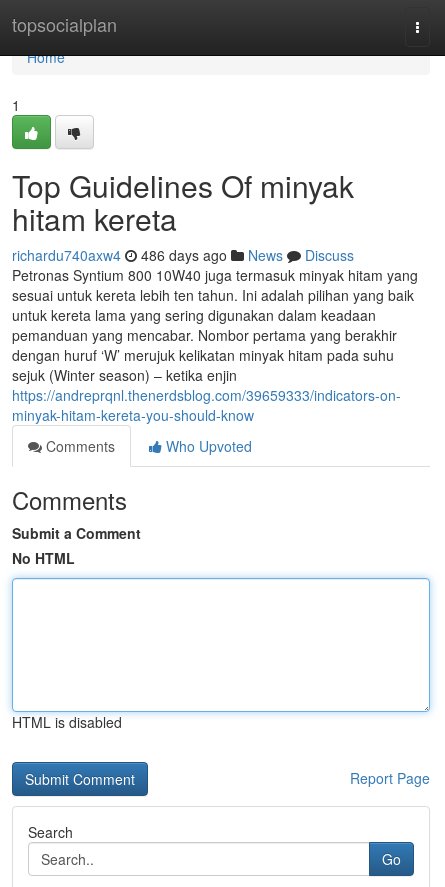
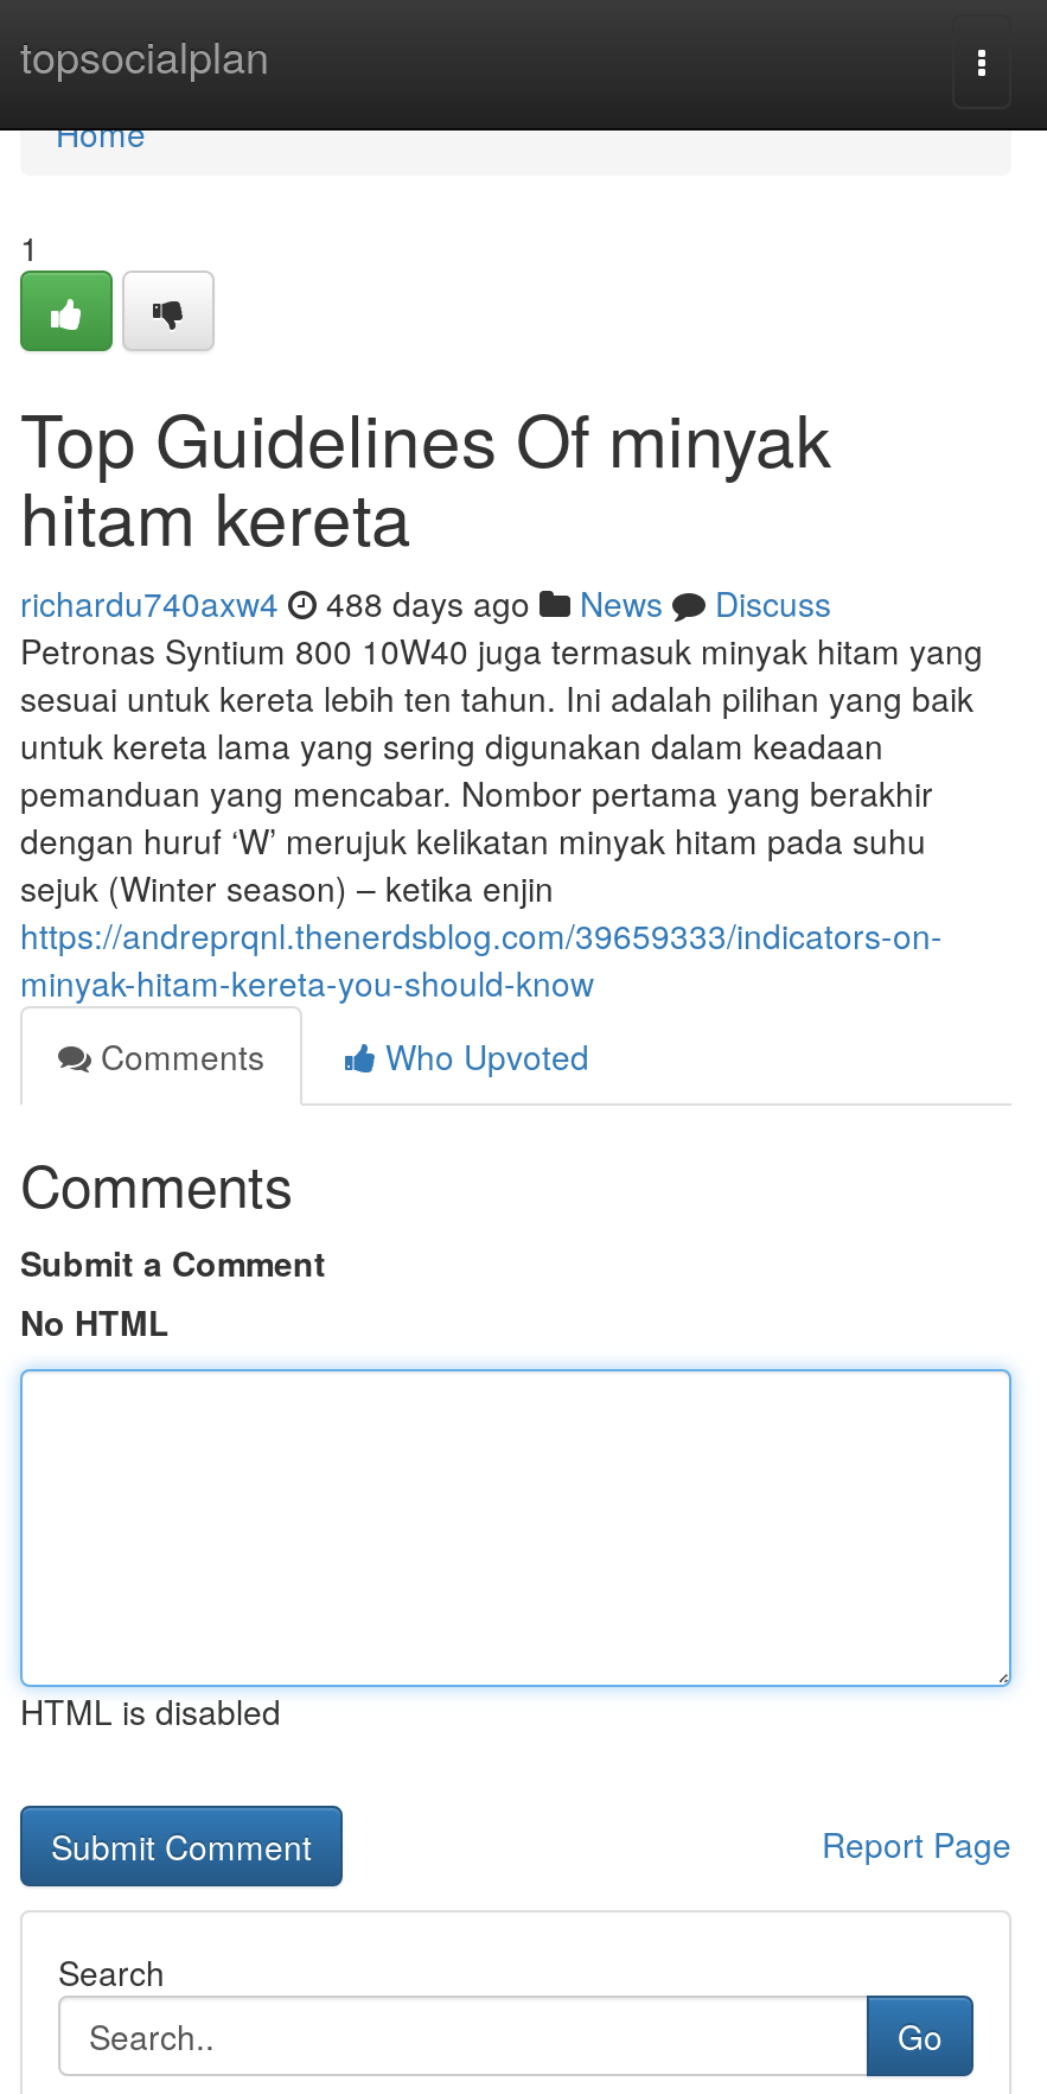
[12,245,354,265] richardu740axw4 486 days ago News Discuss -> [20,579,831,626] richardu740axw4 488 days ago News Discuss

